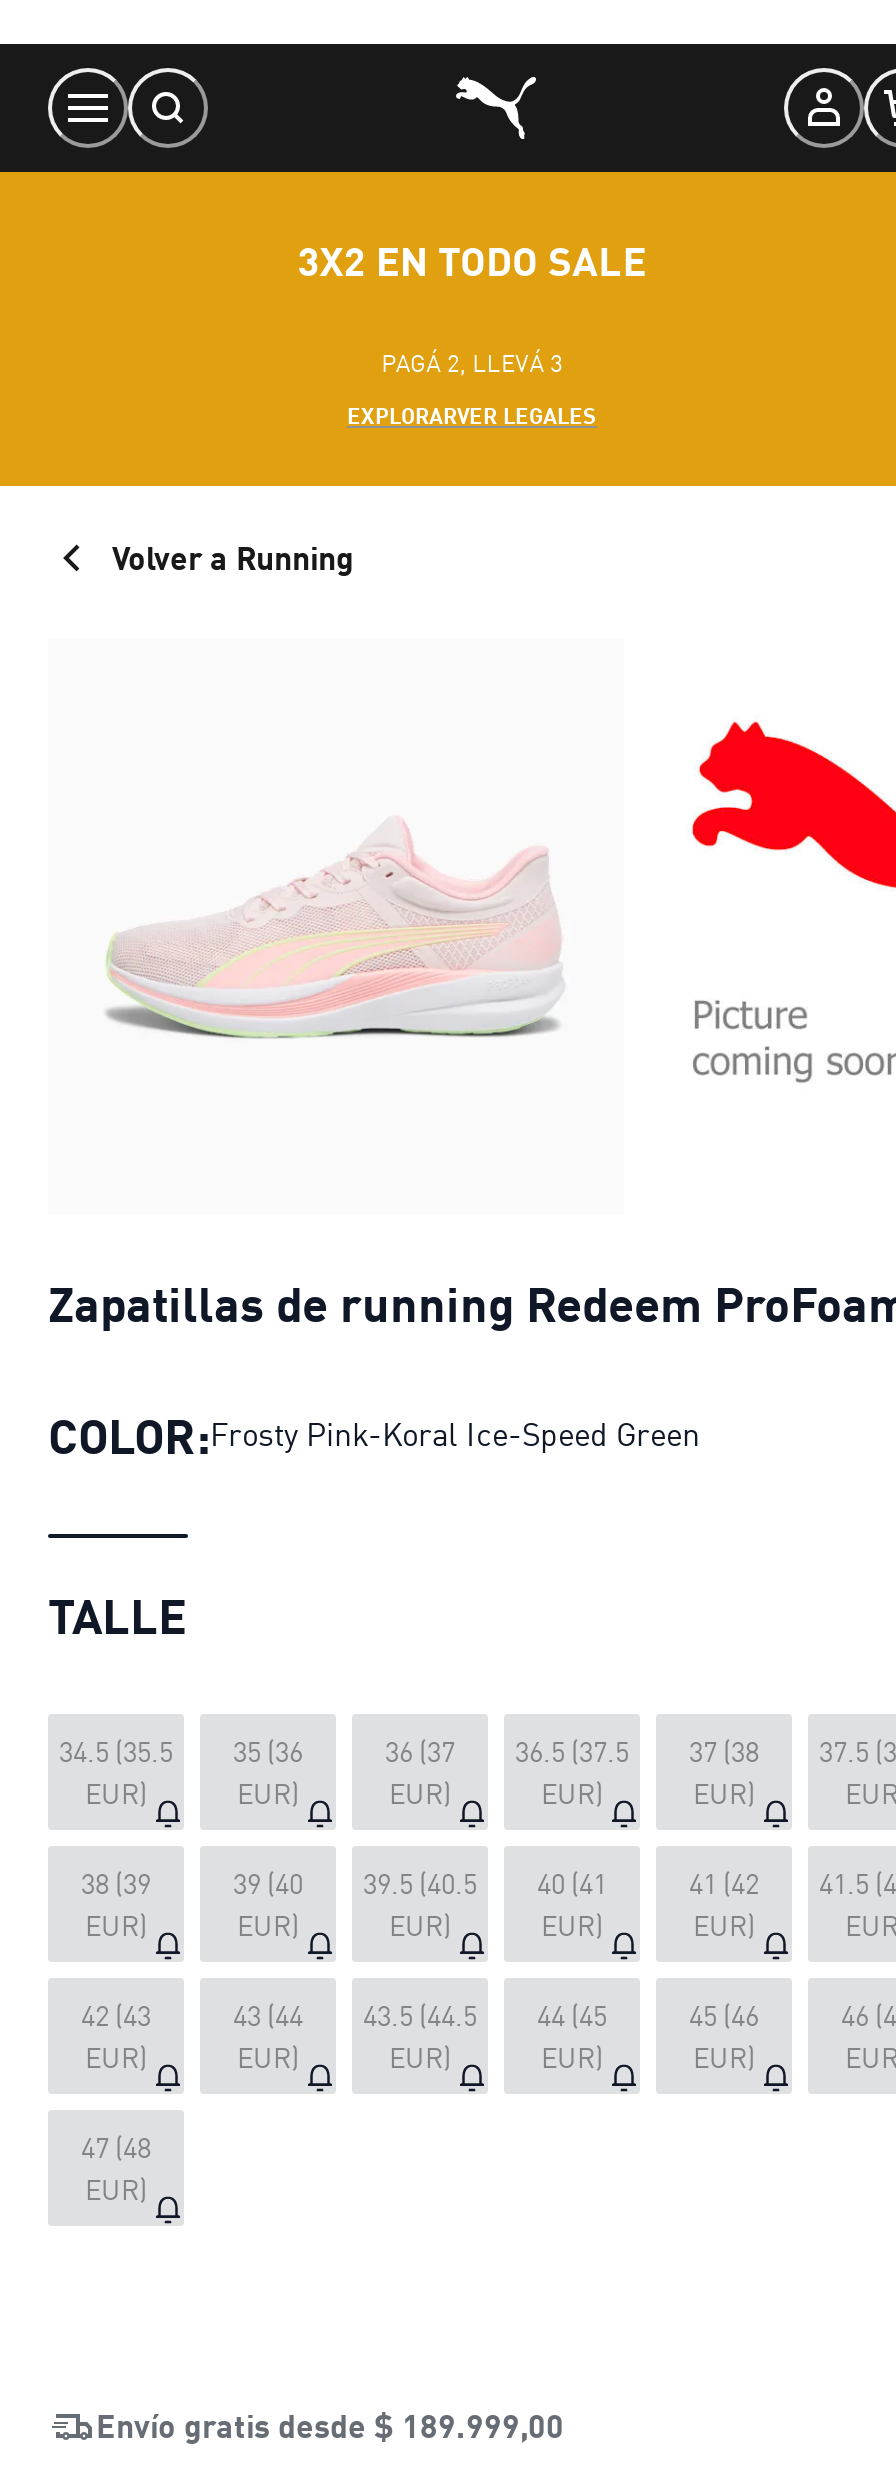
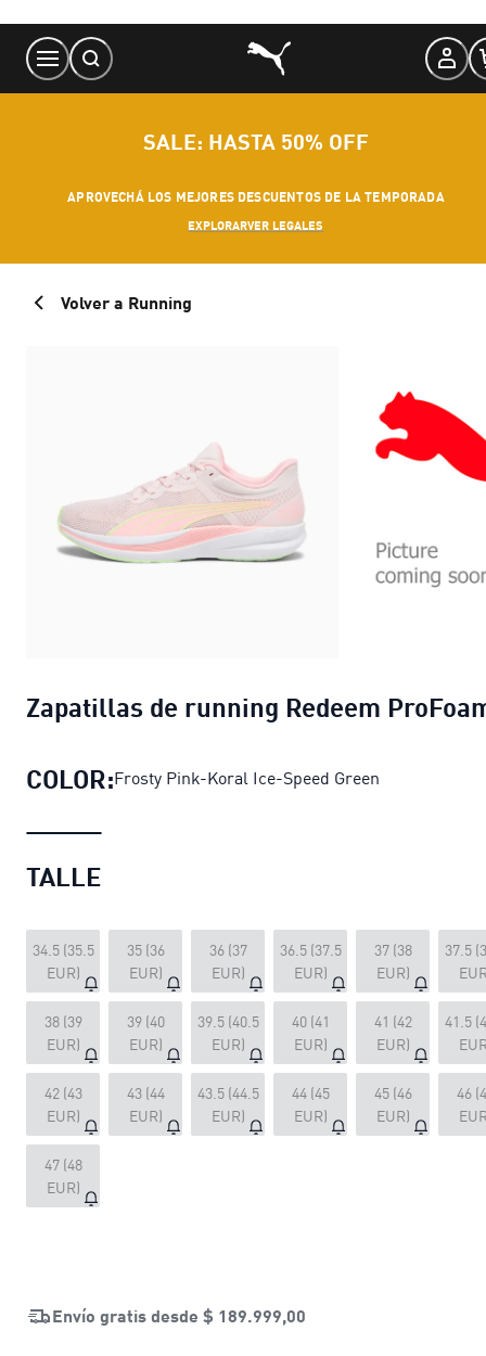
[298,236,646,284] 3X2 EN TODO SALE -> [143,128,369,154] SALE: HASTA 50% OFF
[381,348,563,378] PAGÁ 2, LLEVÁ 3 -> [67,189,445,205] APROVECHÁ LOS MEJORES DESCUENTOS DE LA TEMPORADA

